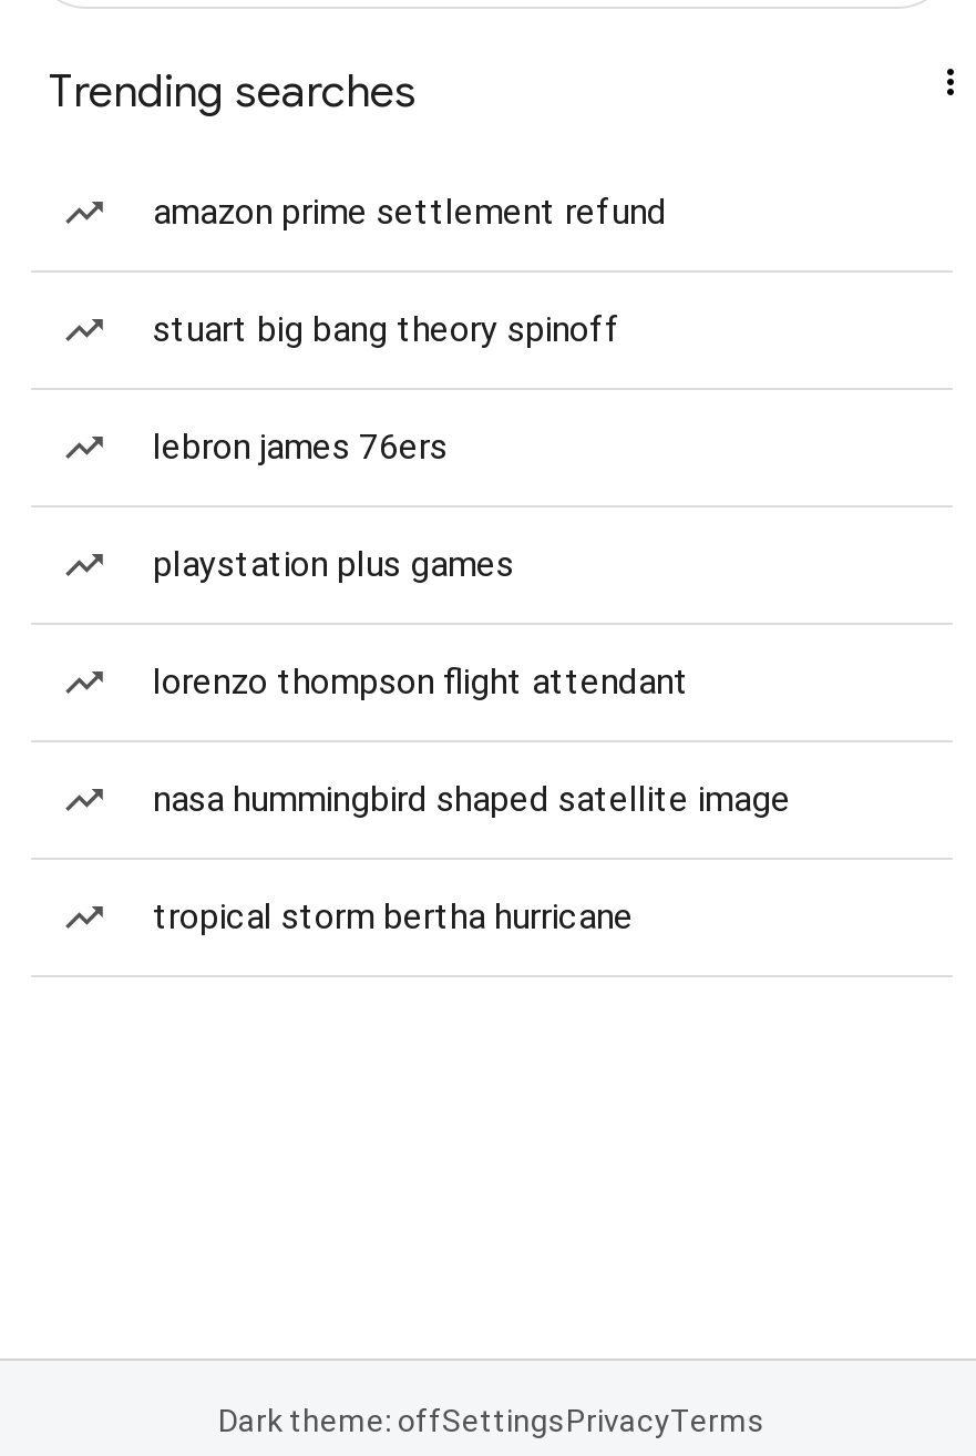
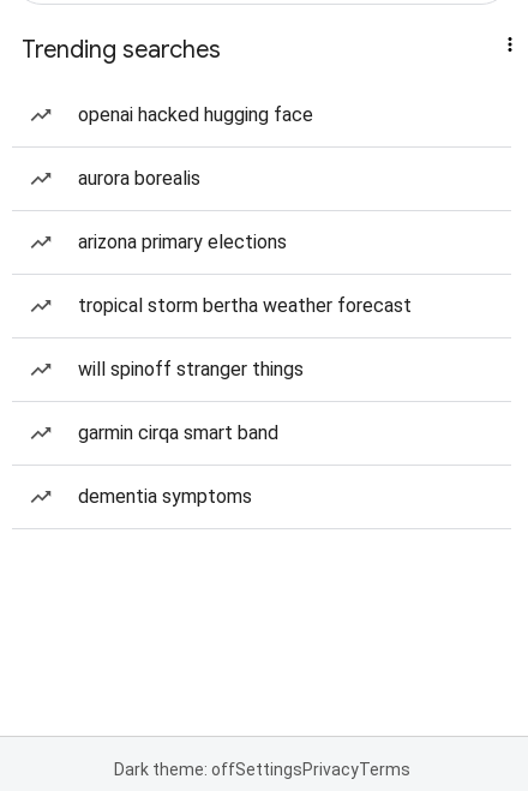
[153,191,667,233] amazon prime settlement refund -> [78,103,313,126] openai hacked hugging face
[153,308,620,350] stuart big bang theory spinoff -> [78,167,200,190] aurora borealis
[153,425,448,468] lebron james 76ers -> [78,230,287,253] arizona primary elections
[153,543,514,585] playstation plus games -> [78,294,412,317] tropical storm bertha weather forecast
[153,660,689,703] lorenzo thompson flight attendant -> [78,358,304,380] will spinoff stranger things
[153,778,791,820] nasa hummingbird shaped satellite image -> [78,421,278,444] garmin cirqa smart band
[153,895,634,937] tropical storm bertha hurricane -> [78,485,252,508] dementia symptoms

